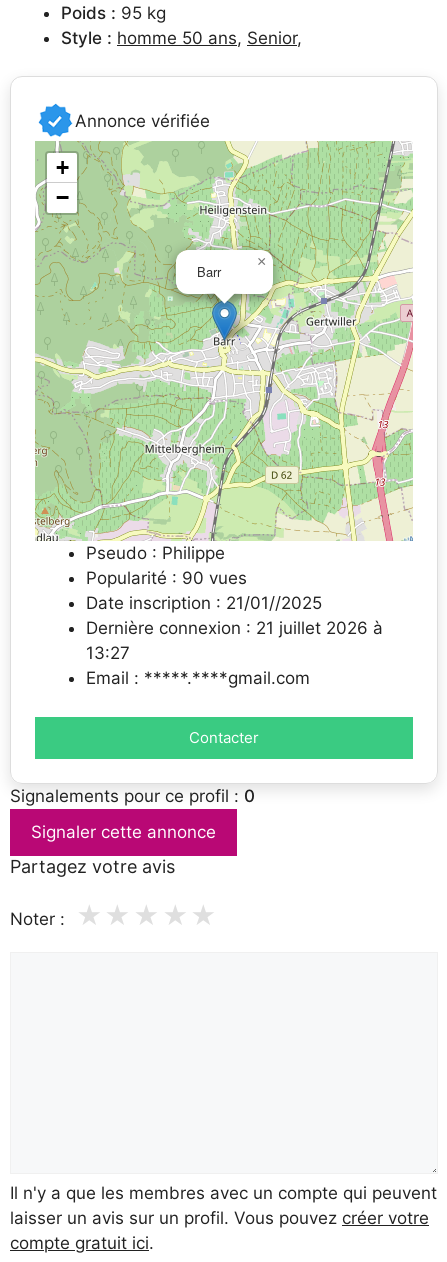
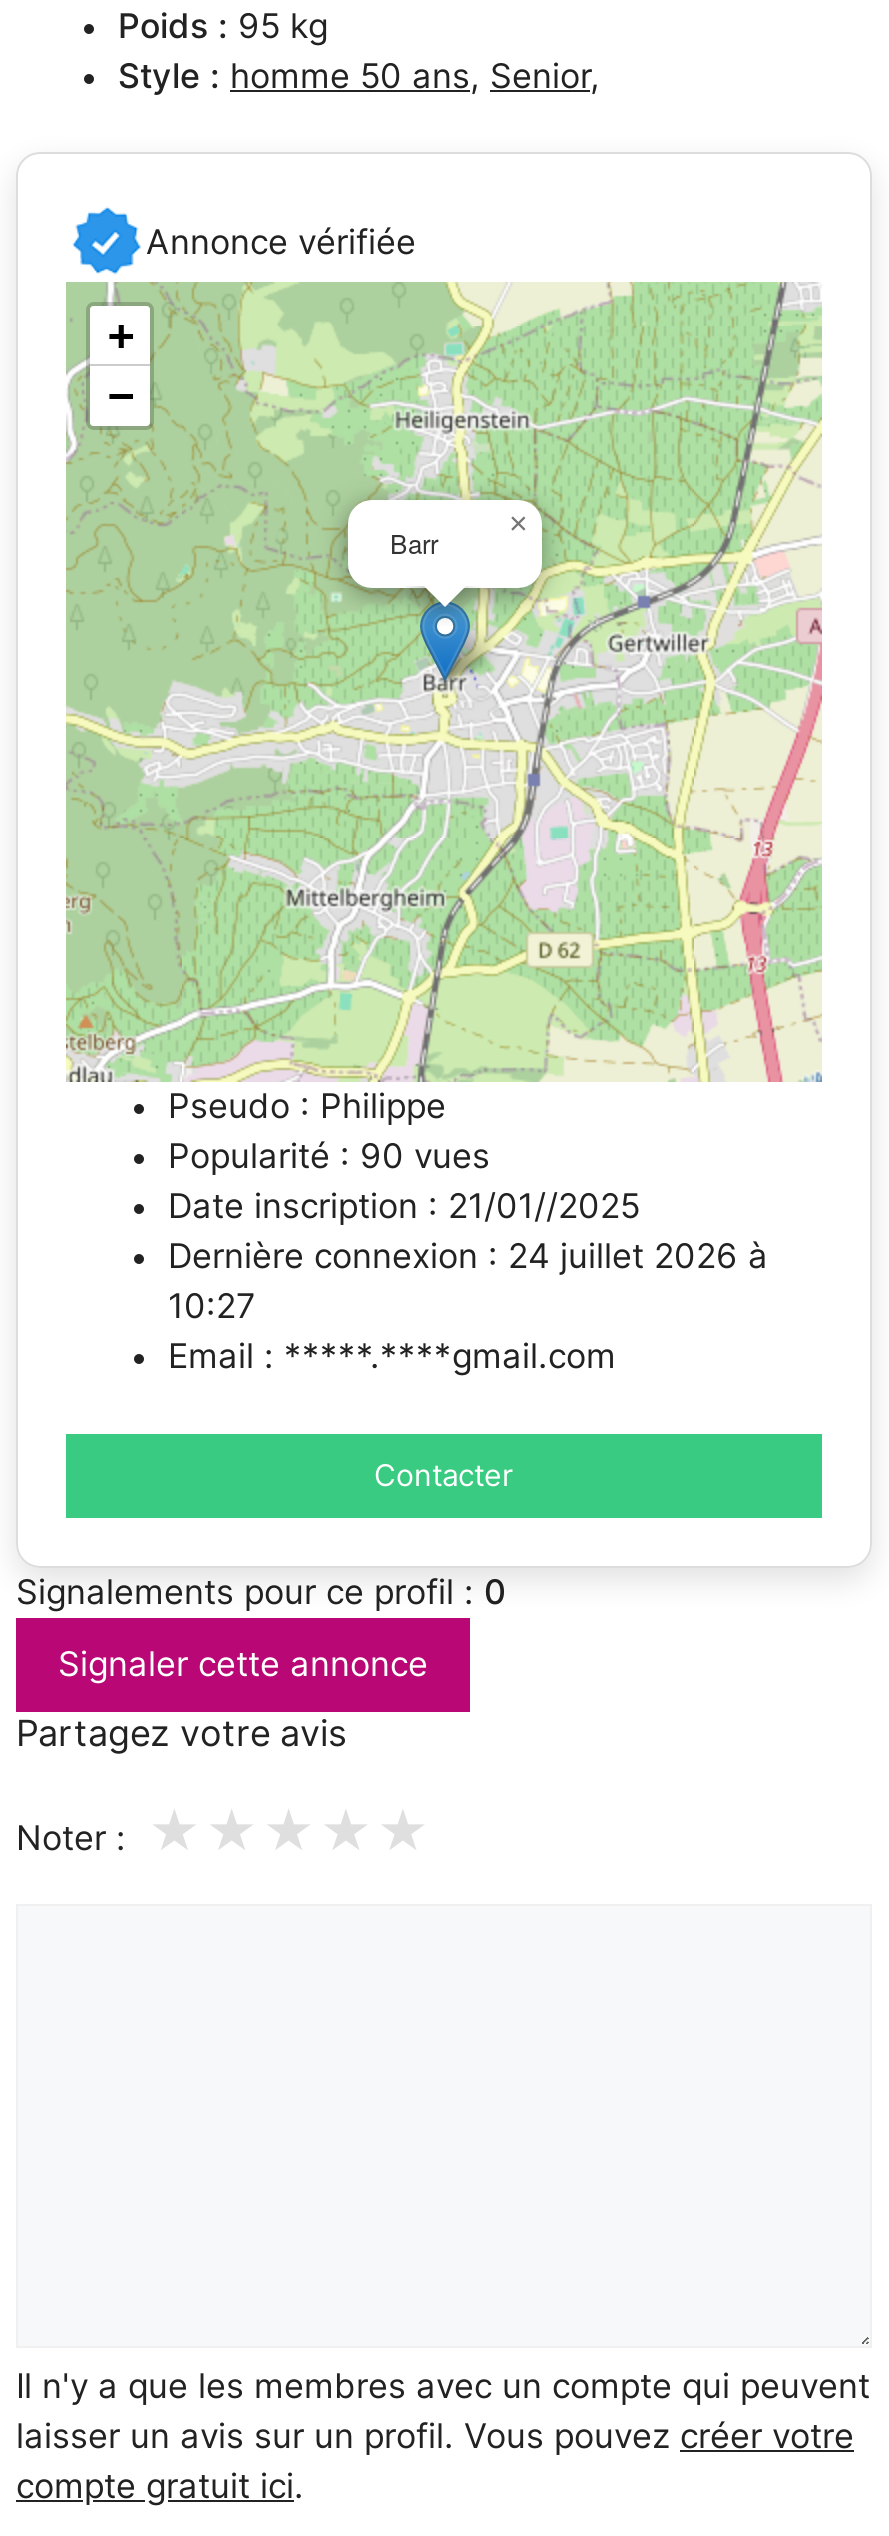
[86,618,383,638] Dernière connexion : 21 juillet 2026 à -> [168,1236,768,1276] Dernière connexion : 24 juillet 2026 à
[86,643,130,663] 13:27 -> [168,1286,256,1326] 10:27

